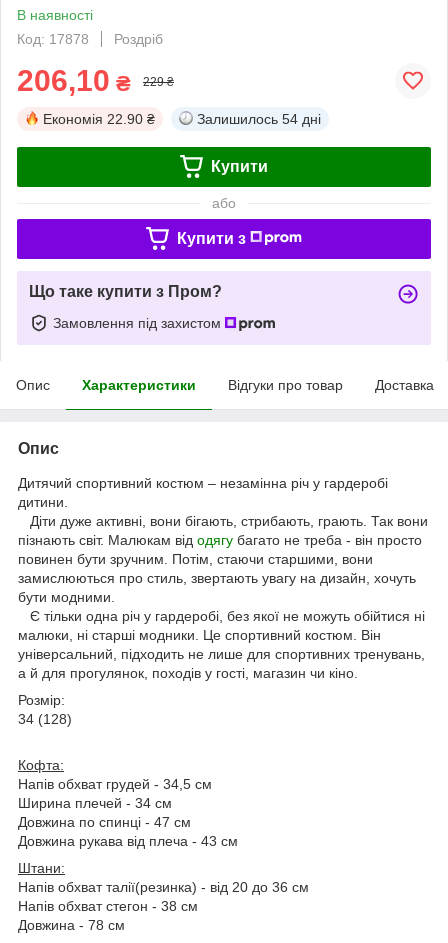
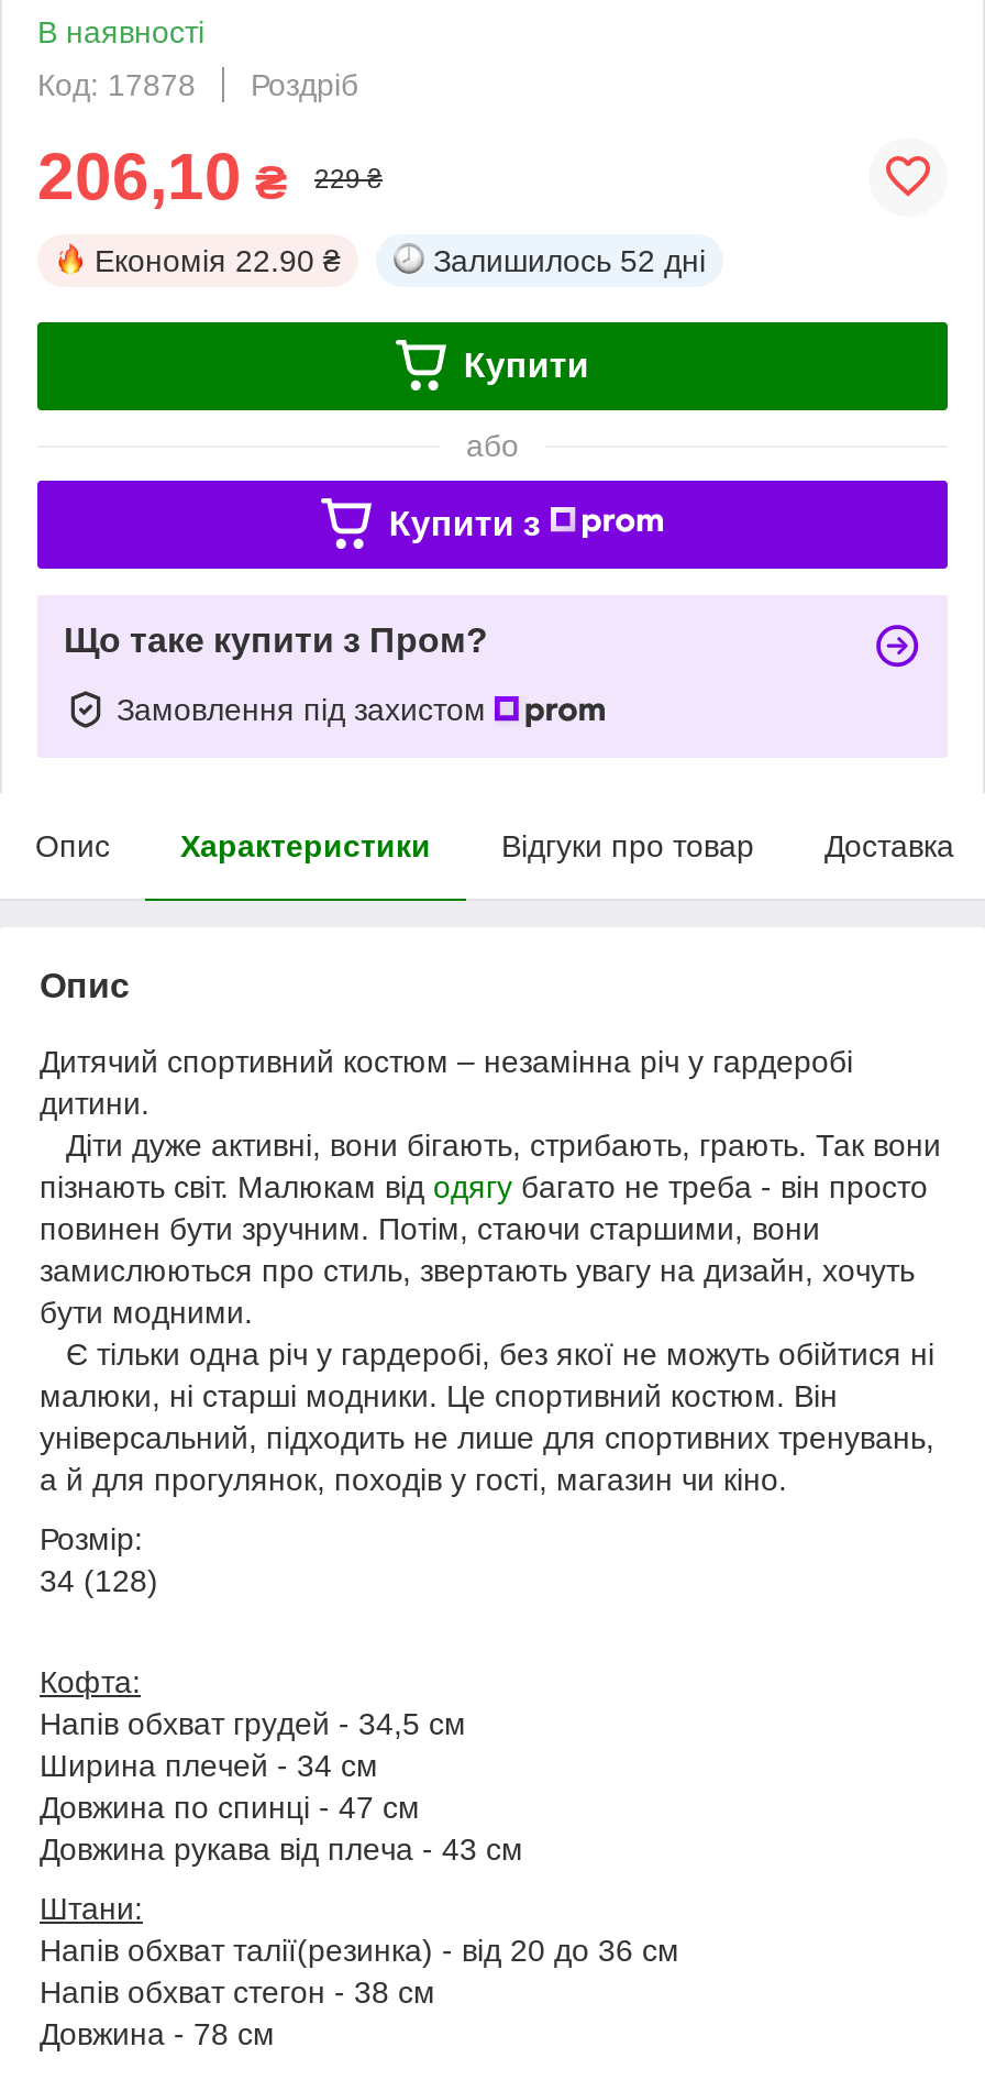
[197,111,321,127] Залишилось 54 дні -> [433,243,706,278] Залишилось 52 дні

